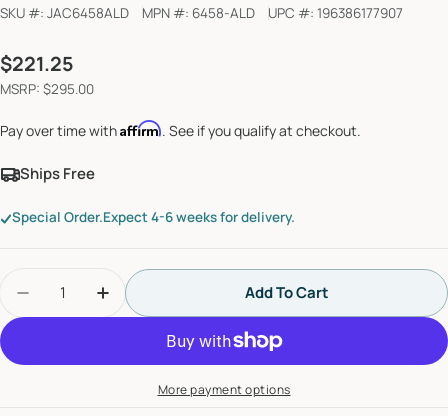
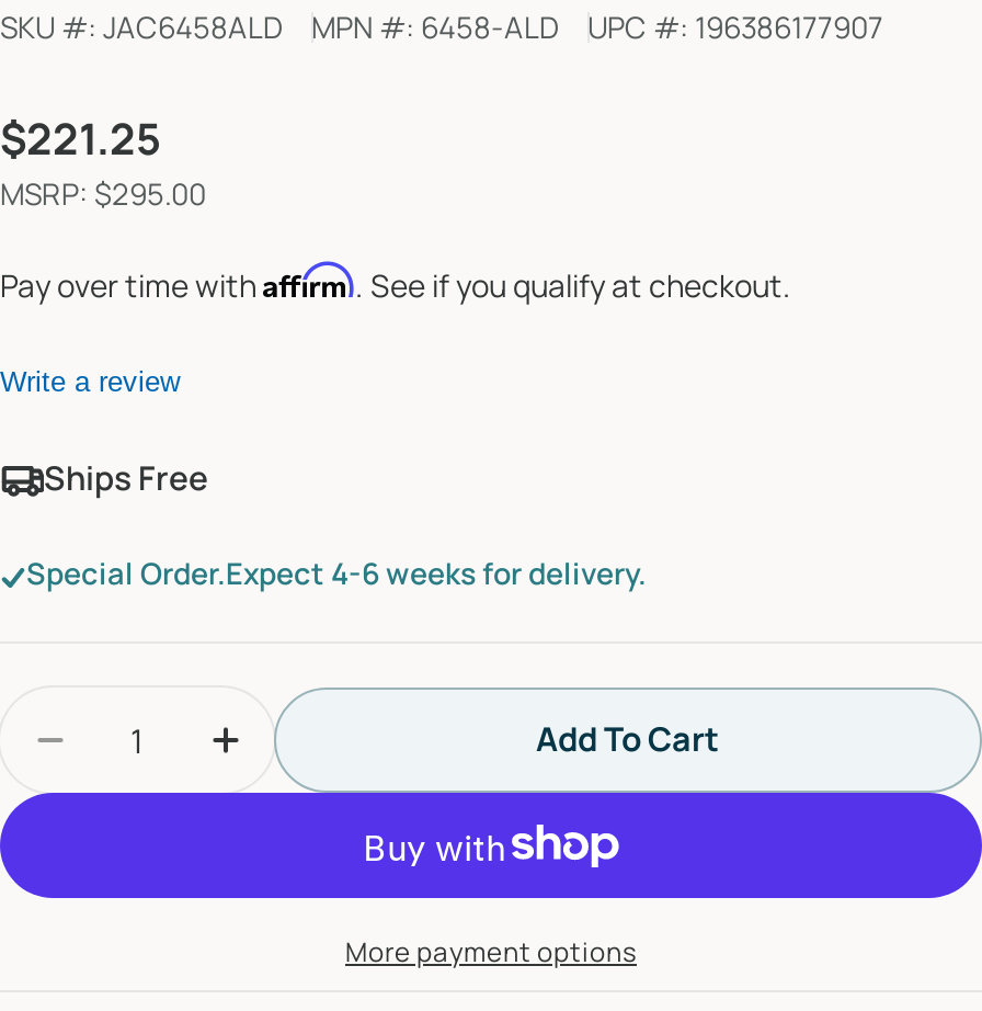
none -> [0,366,180,399] Write a review

